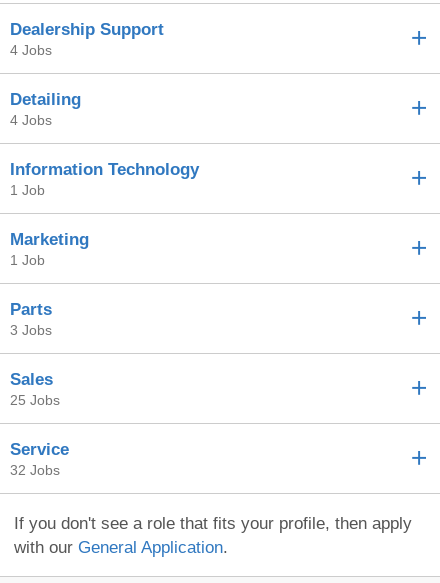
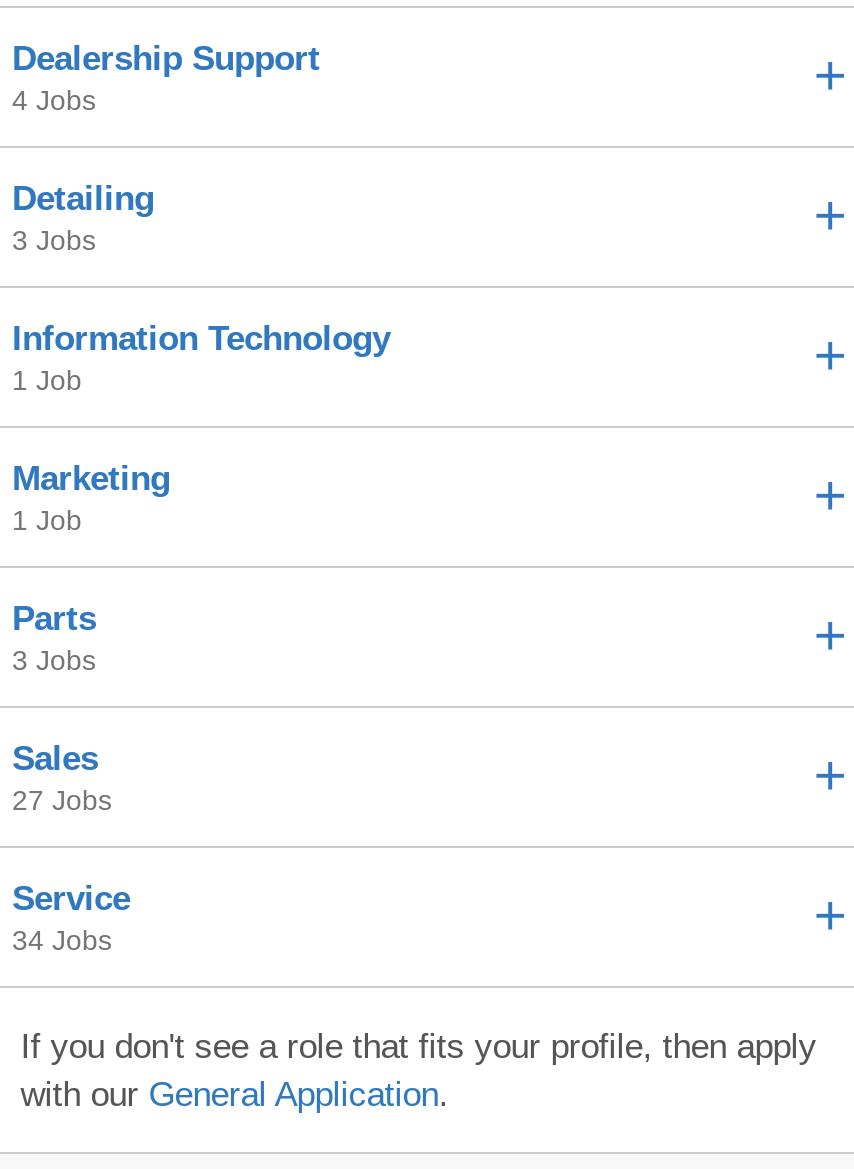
[10,112,52,128] 4 Jobs -> [12,224,96,256] 3 Jobs
[10,392,60,408] 25 Jobs -> [12,783,112,815] 27 Jobs
[10,462,60,478] 32 Jobs -> [12,923,112,955] 34 Jobs

